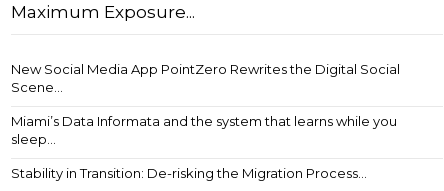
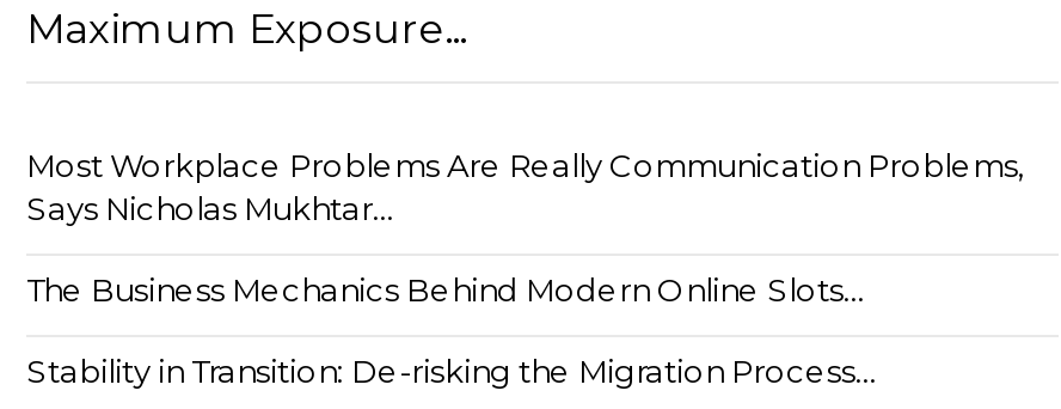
[11,61,400,95] New Social Media App PointZero Rewrites the Digital Social | Scene... -> [26,146,1025,227] Most Workplace Problems Are Really Communication Problems, | Says Nicholas Mukhtar...
[11,113,397,147] Miami’s Data Informata and the system that learns while you | sleep... -> [26,270,865,309] The Business Mechanics Behind Modern Online Slots...

